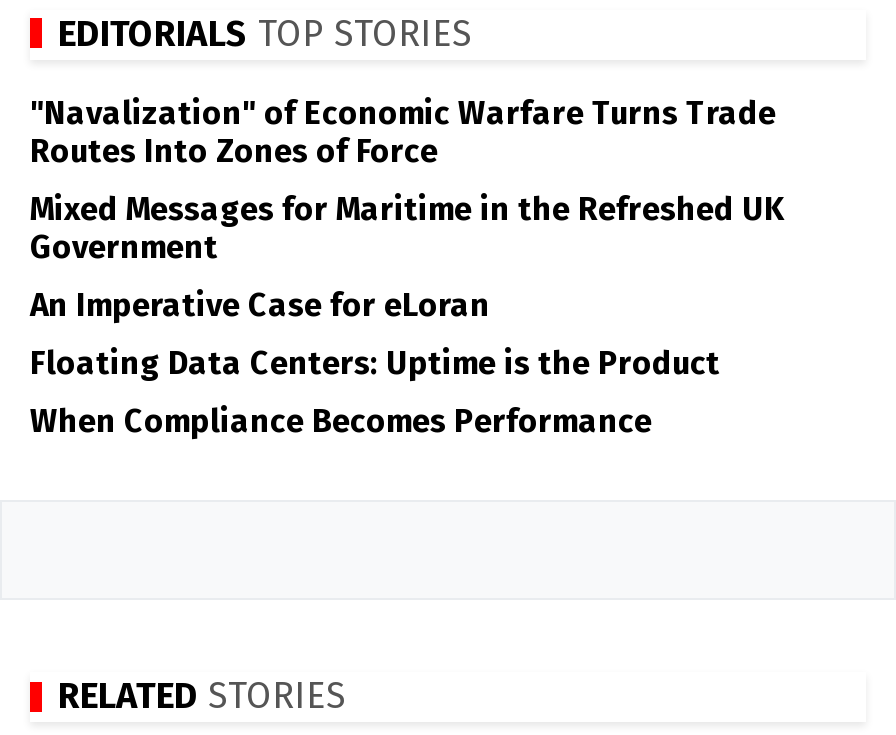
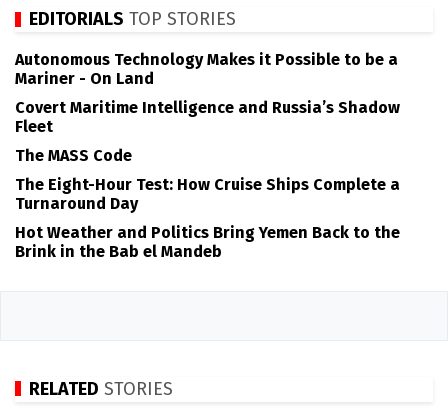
[30,95,776,171] "Navalization" of Economic Warfare Turns Trade | Routes Into Zones of Force -> [15,50,398,88] Autonomous Technology Makes it Possible to be a | Mariner - On Land
[30,191,784,267] Mixed Messages for Maritime in the Refreshed UK | Government -> [15,98,400,136] Covert Maritime Intelligence and Russia’s Shadow | Fleet
[30,287,490,325] An Imperative Case for eLoran -> [15,146,132,165] The MASS Code
[30,345,720,383] Floating Data Centers: Uptime is the Product -> [15,175,400,213] The Eight-Hour Test: How Cruise Ships Complete a | Turnaround Day
[30,403,652,441] When Compliance Becomes Performance -> [15,223,400,261] Hot Weather and Politics Bring Yemen Back to the | Brink in the Bab el Mandeb

